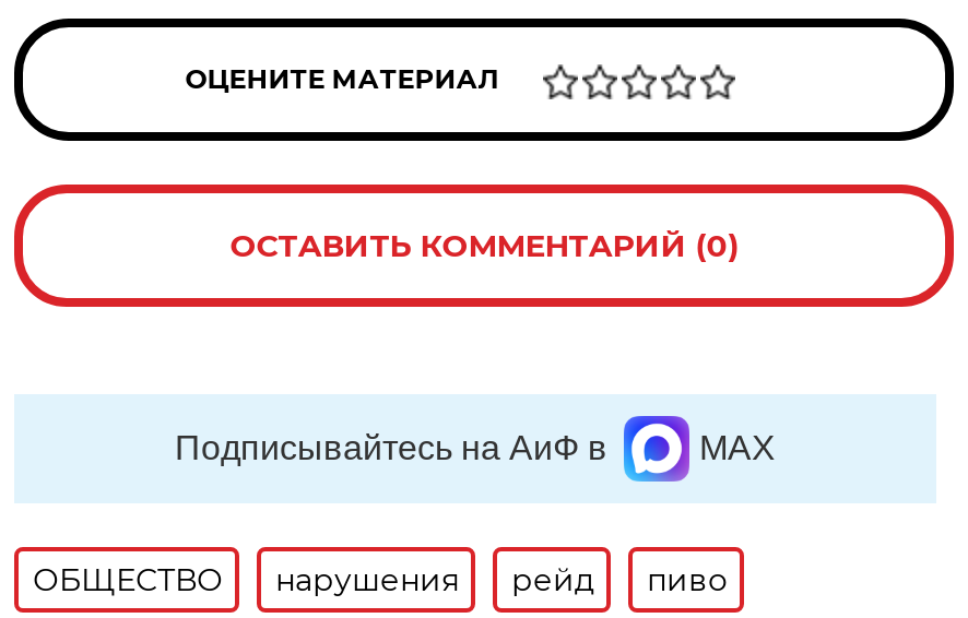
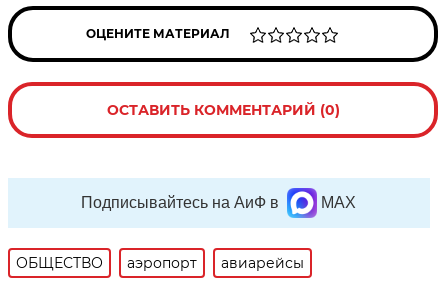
[275,560,727,599] нарушения | рейд | пиво -> [127,254,304,272] аэропорт | авиарейсы

